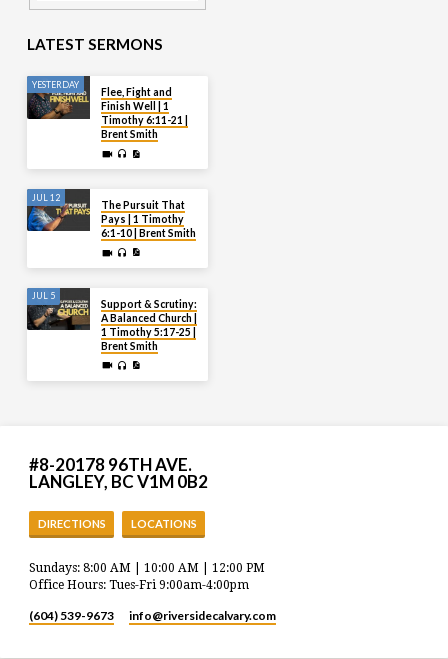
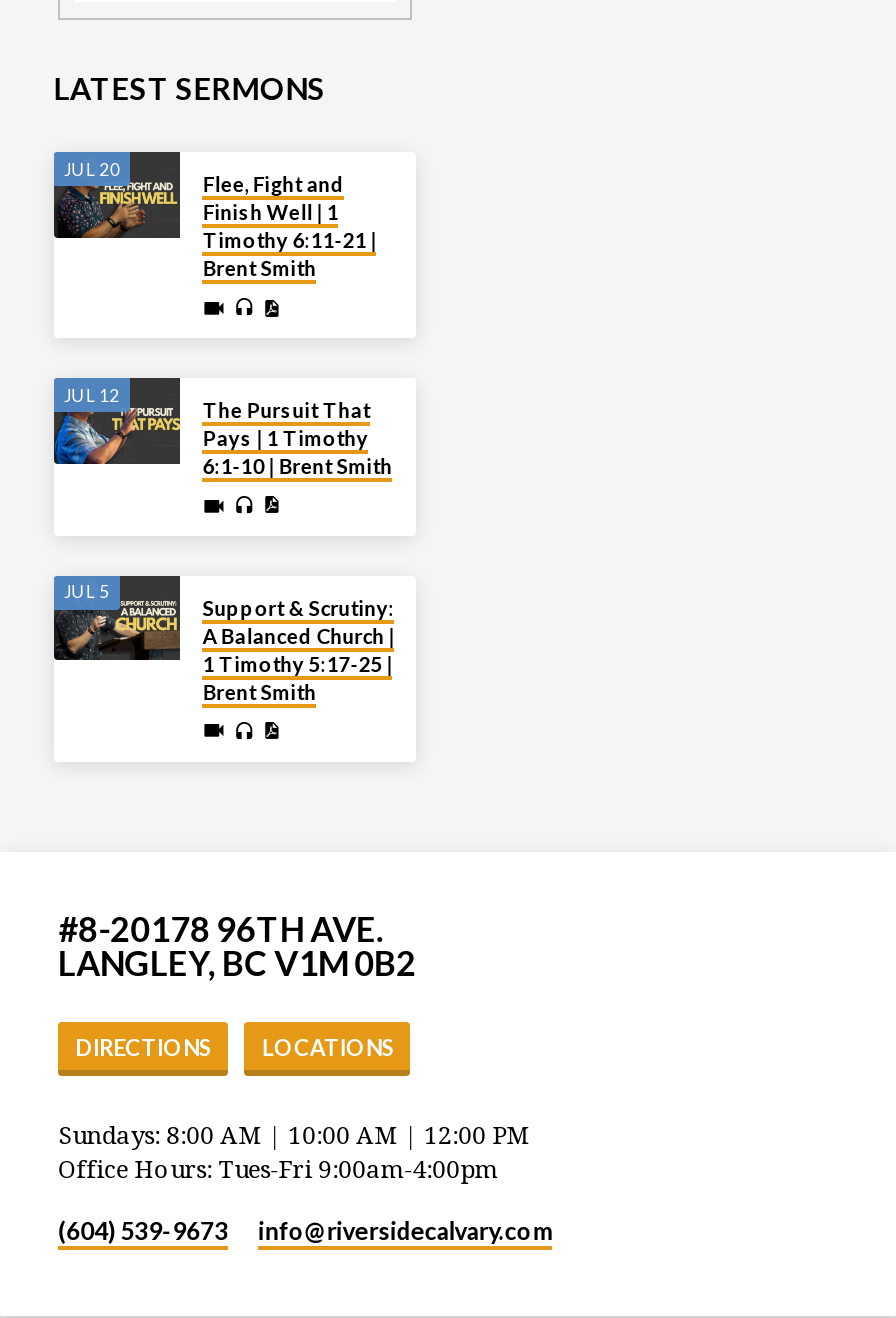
[32,79,79,90] YESTERDAY -> [64,157,120,179] JUL 20

